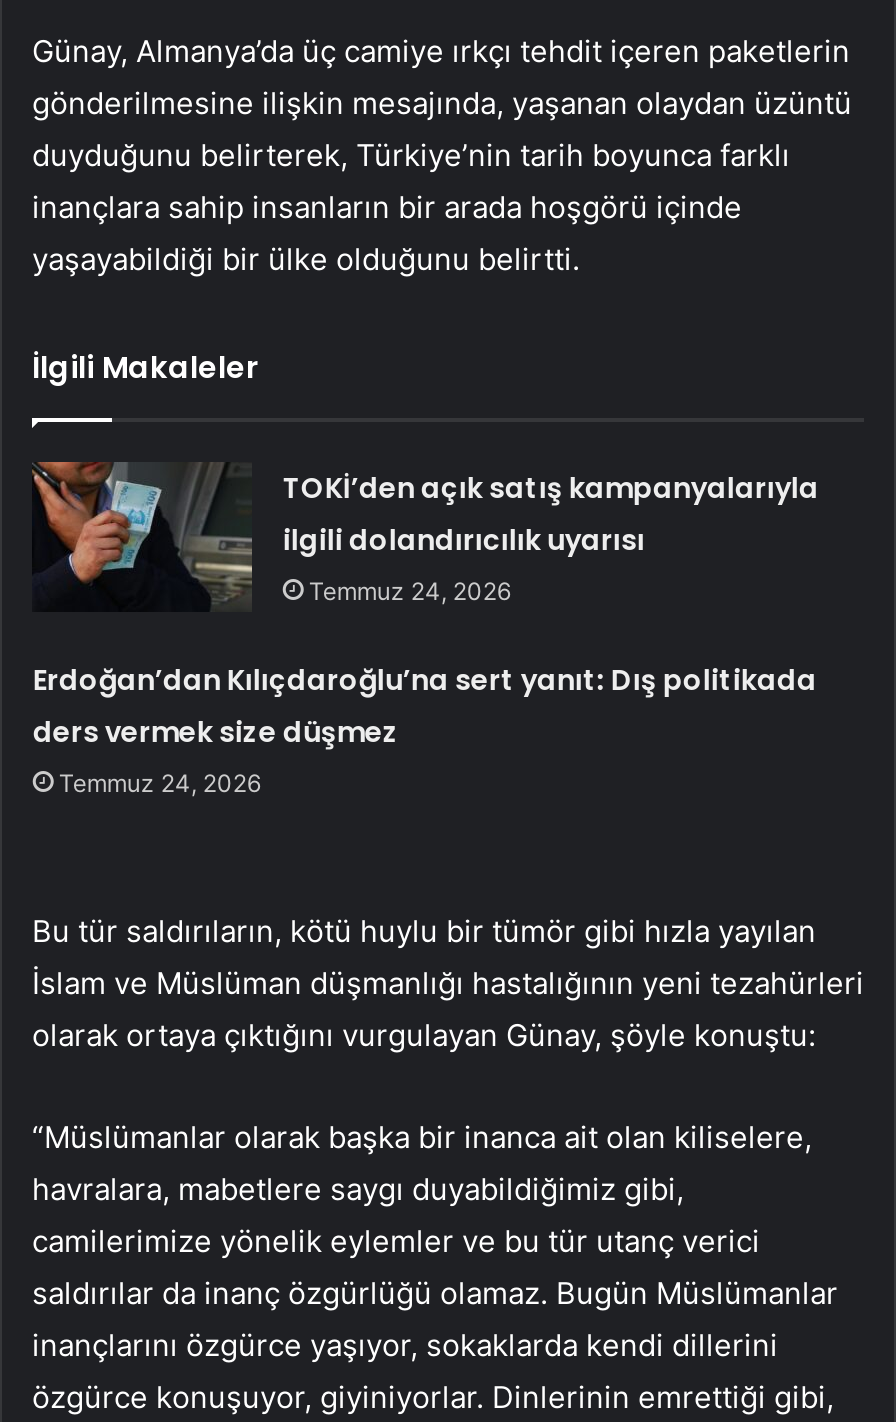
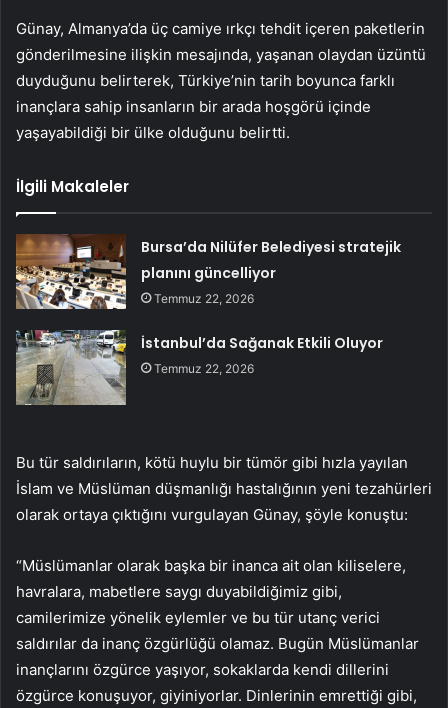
[32,462,819,614] [image] | TOKİ’den açık satış kampanyalarıyla | ilgili dolandırıcılık uyarısı | Temmuz 24, 2026 -> [15,234,401,310] [image] | Bursa’da Nilüfer Belediyesi stratejik | planını güncelliyor | Temmuz 22, 2026
[33,659,817,797] Erdoğan’dan Kılıçdaroğlu’na sert yanıt: Dış politikada | ders vermek size düşmez | Temmuz 24, 2026 -> [141,333,383,376] İstanbul’da Sağanak Etkili Oluyor | Temmuz 22, 2026

